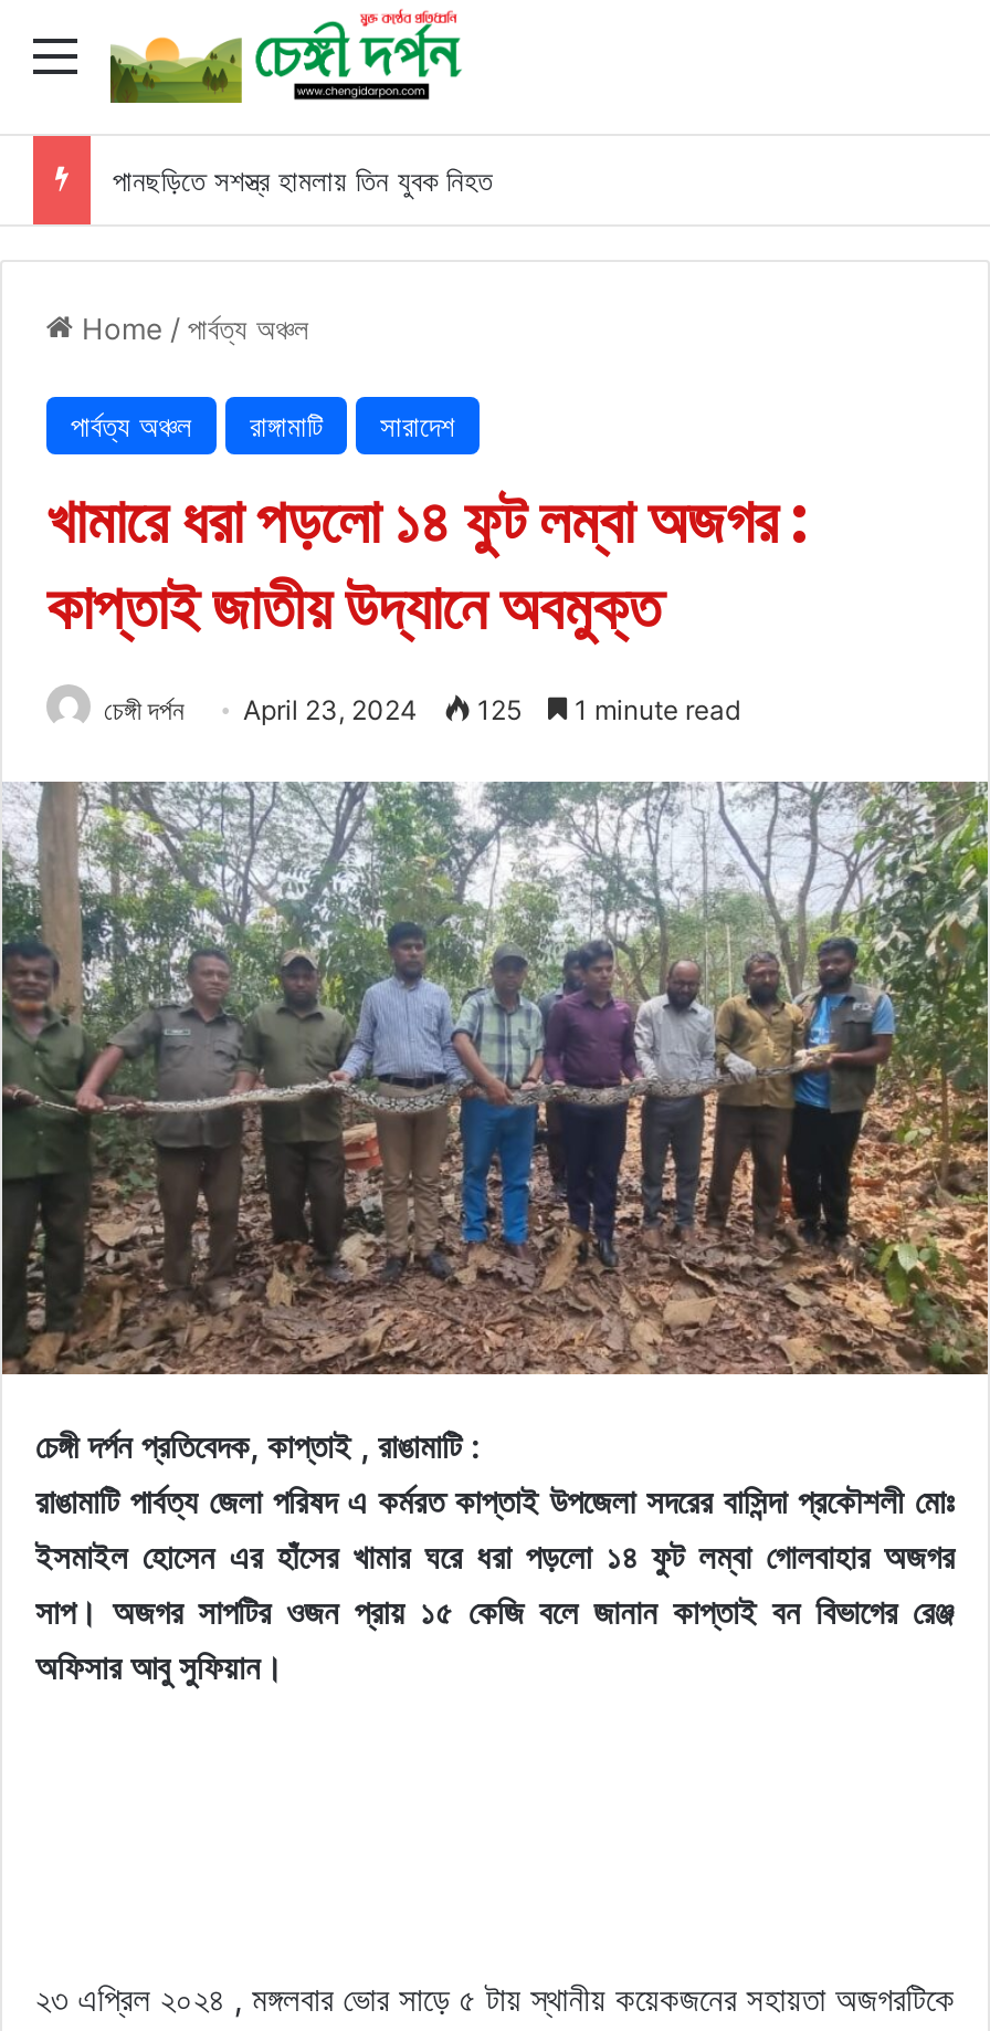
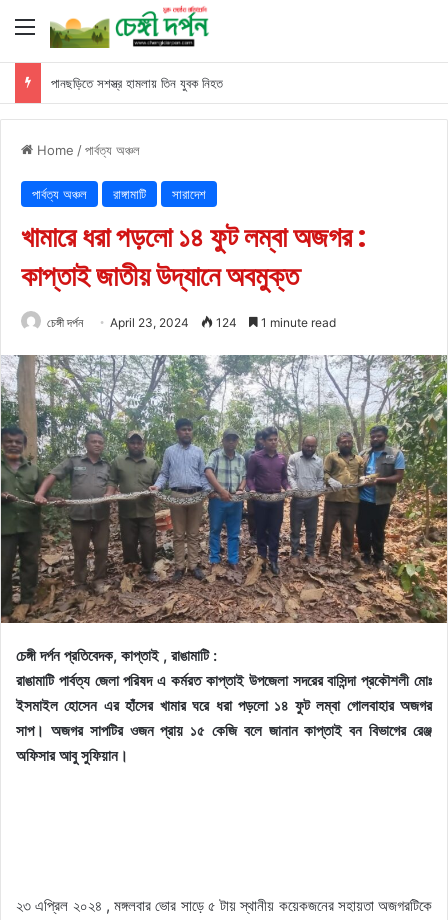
[104,692,740,725] চেঙ্গী দর্পন April 23, 2024 125 1 minute read -> [47,315,336,330] চেঙ্গী দর্পন April 23, 2024 124 1 minute read

